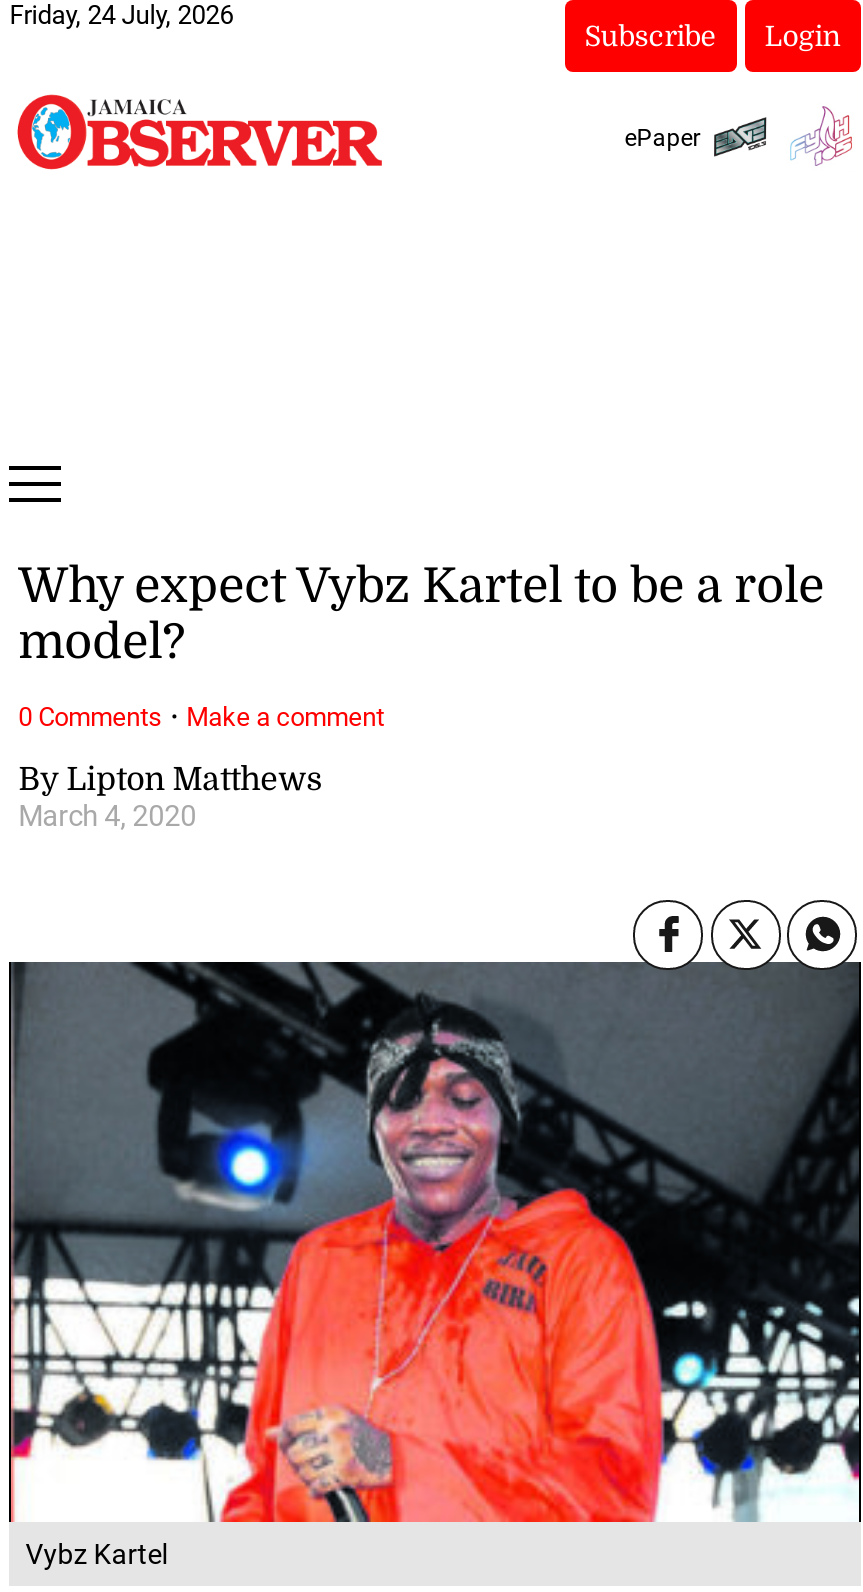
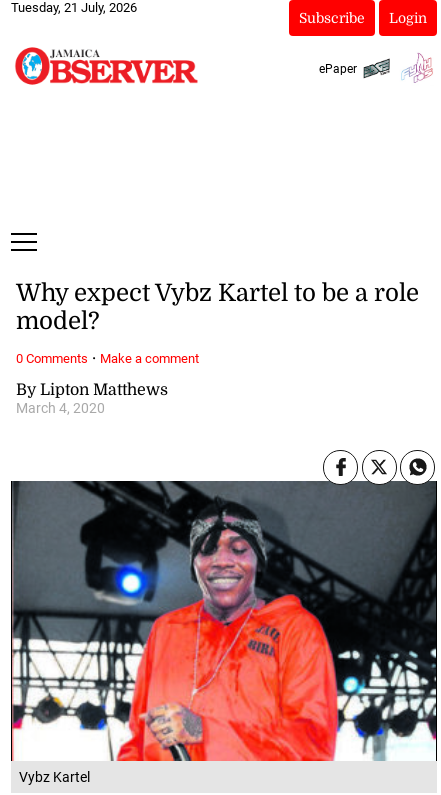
[9,0,233,30] Friday, 24 July, 2026 -> [11,0,137,15] Tuesday, 21 July, 2026

